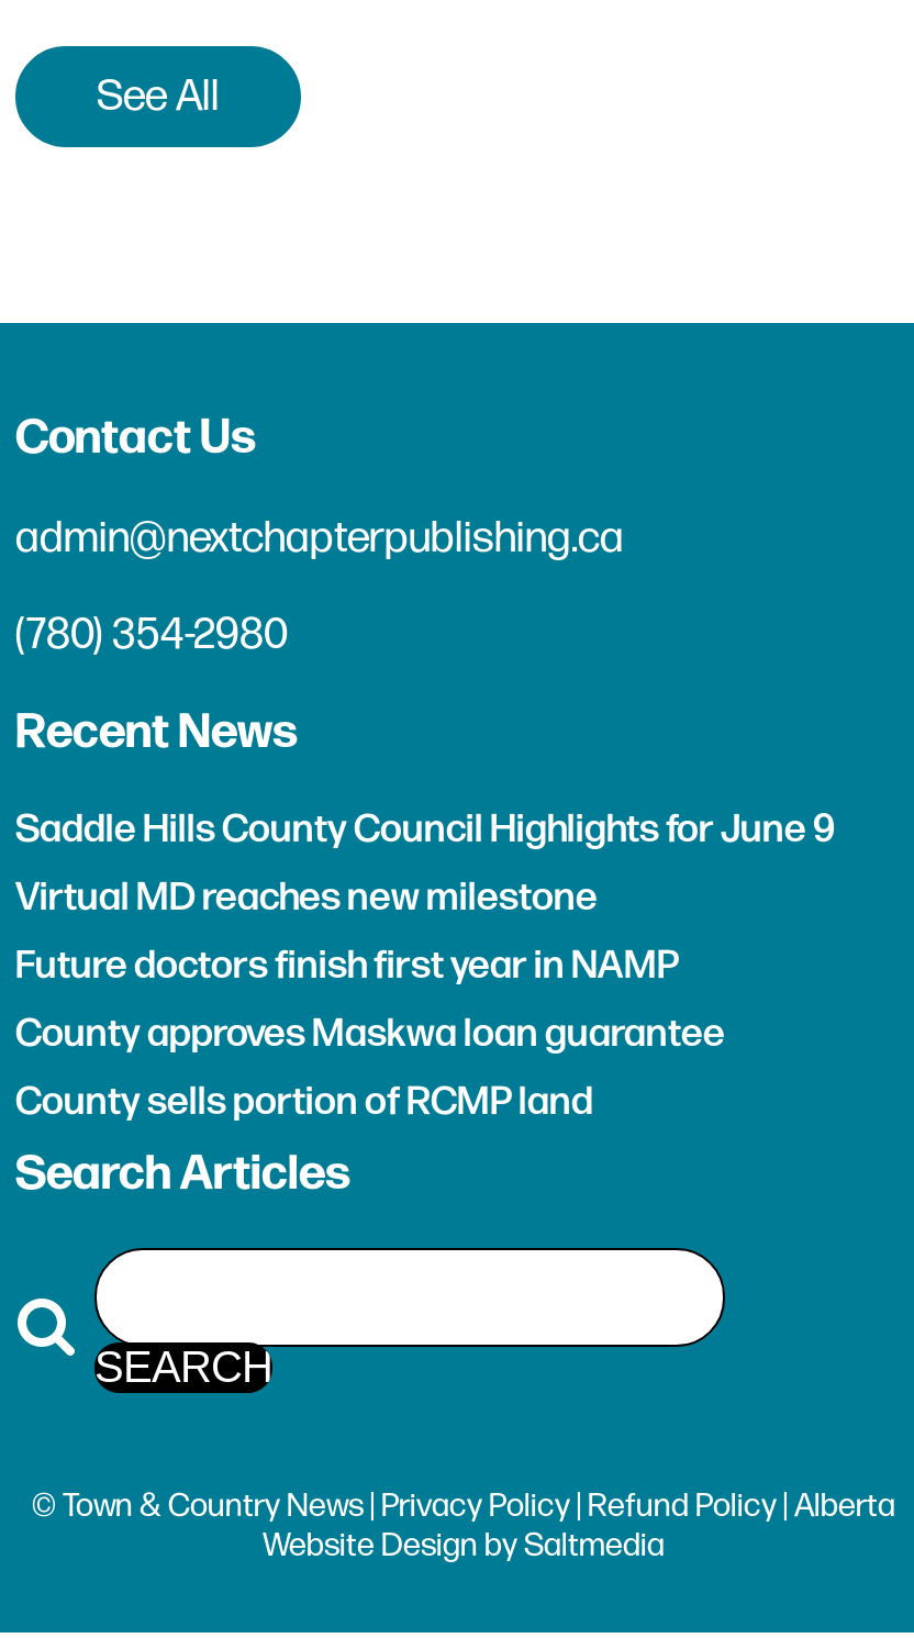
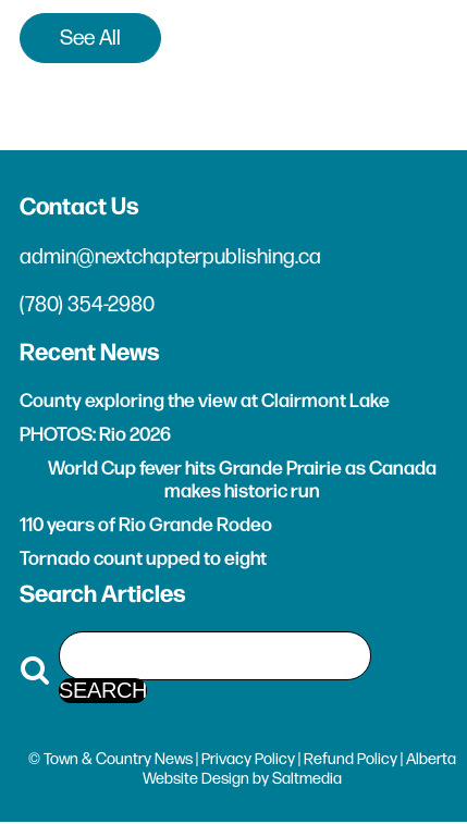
[15,807,841,853] Saddle Hills County Council Highlights for June 9 -> [20,390,390,413] County exploring the view at Clairmont Lake
[15,875,598,921] Virtual MD reaches new milestone -> [20,424,171,446] PHOTOS: Rio 2026
[15,943,679,989] Future doctors finish first year in NAMP -> [47,457,436,503] World Cup fever hits Grande Prairie as Canada | makes historic run
[15,1011,725,1057] County approves Maskwa loan guarantee -> [20,514,272,537] 110 years of Rio Grande Rodeo
[15,1079,593,1125] County sells portion of RCMP land -> [20,548,267,570] Tornado count upped to eight

